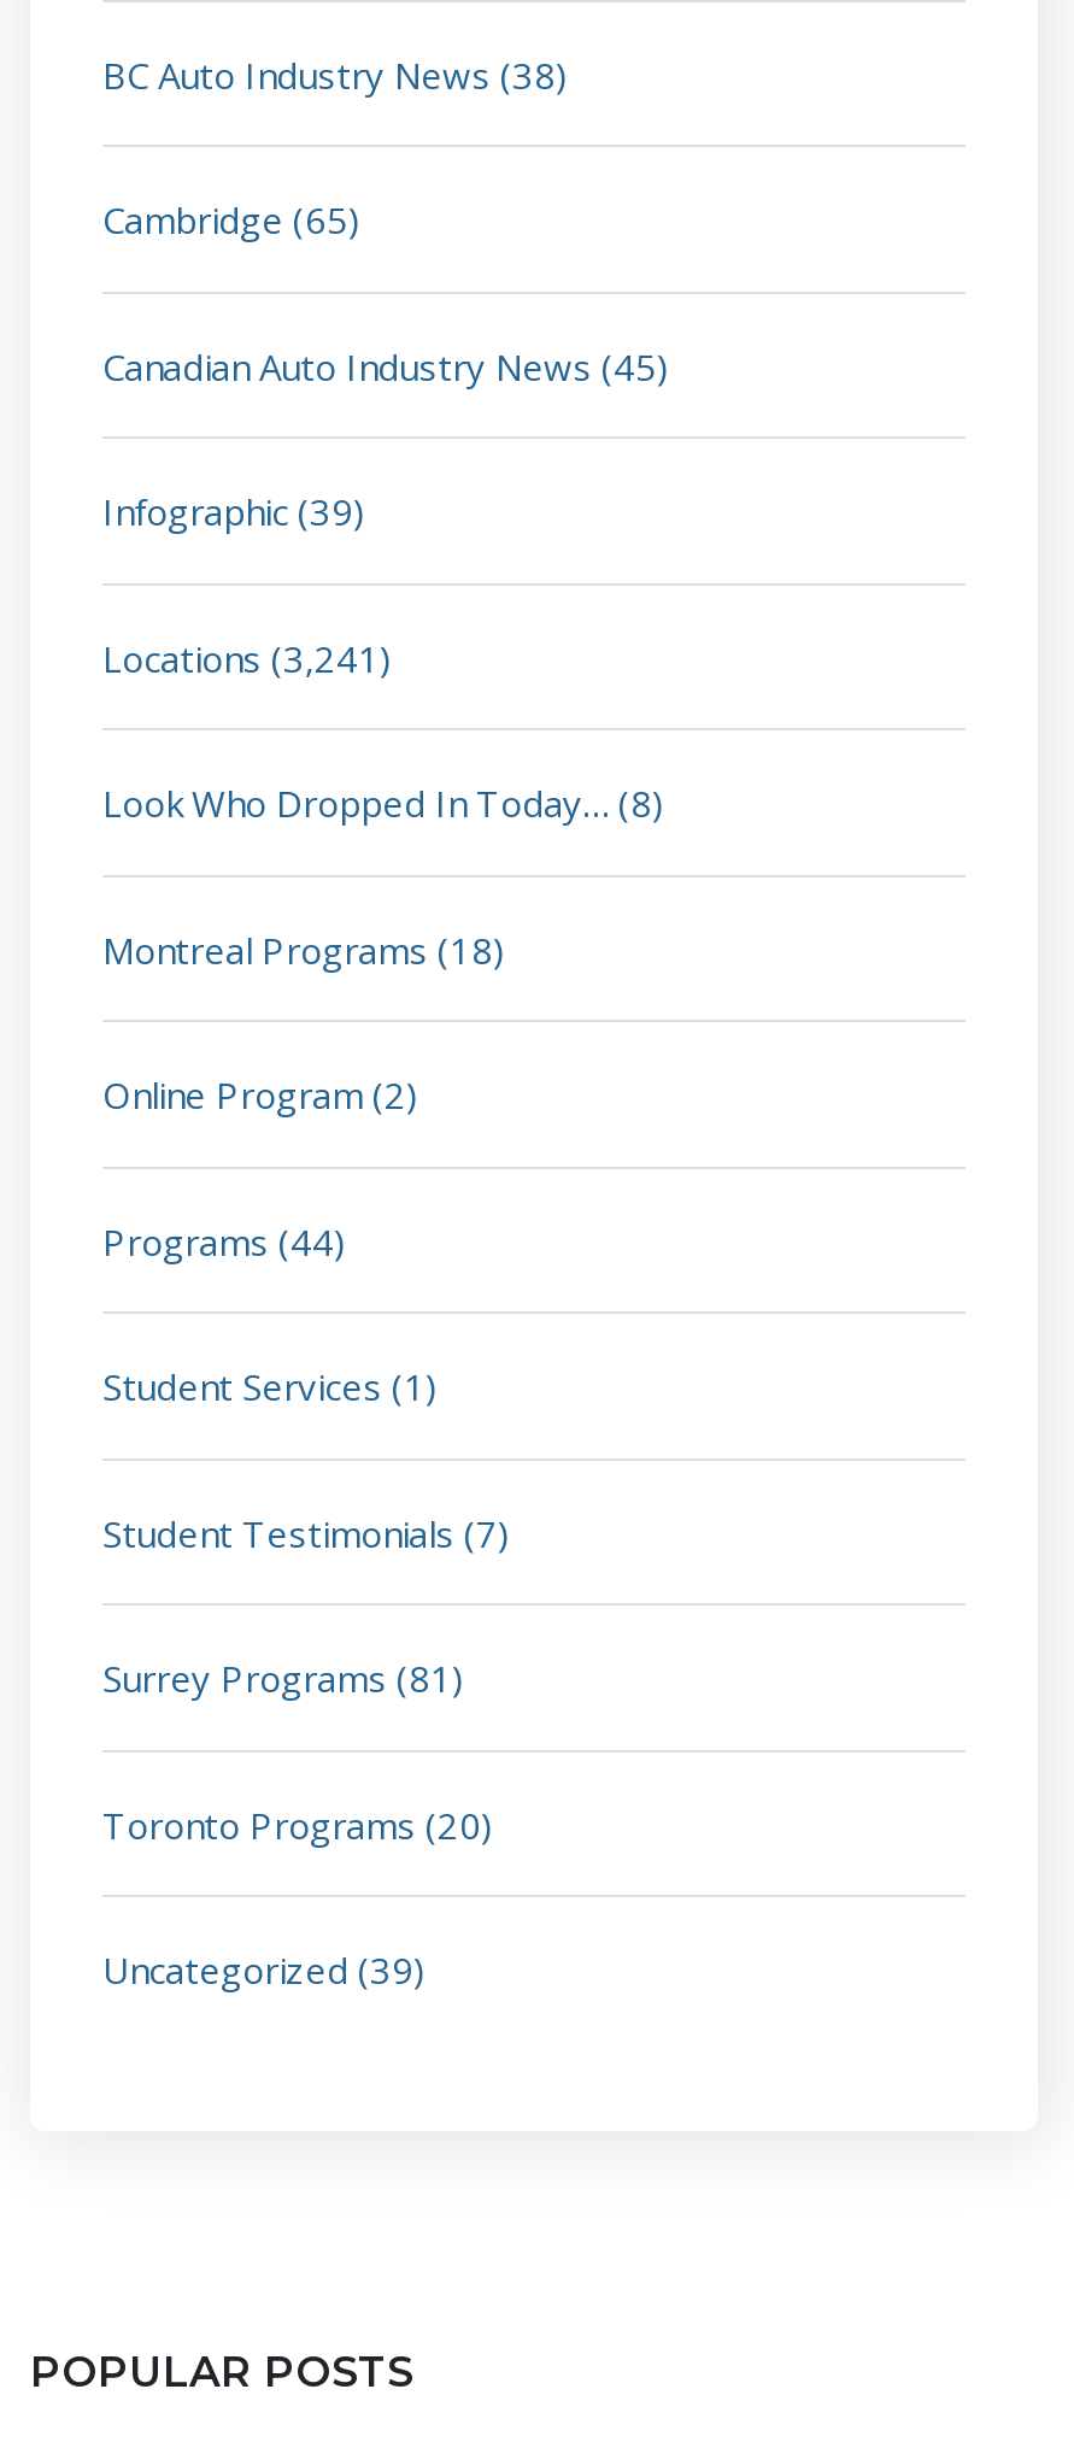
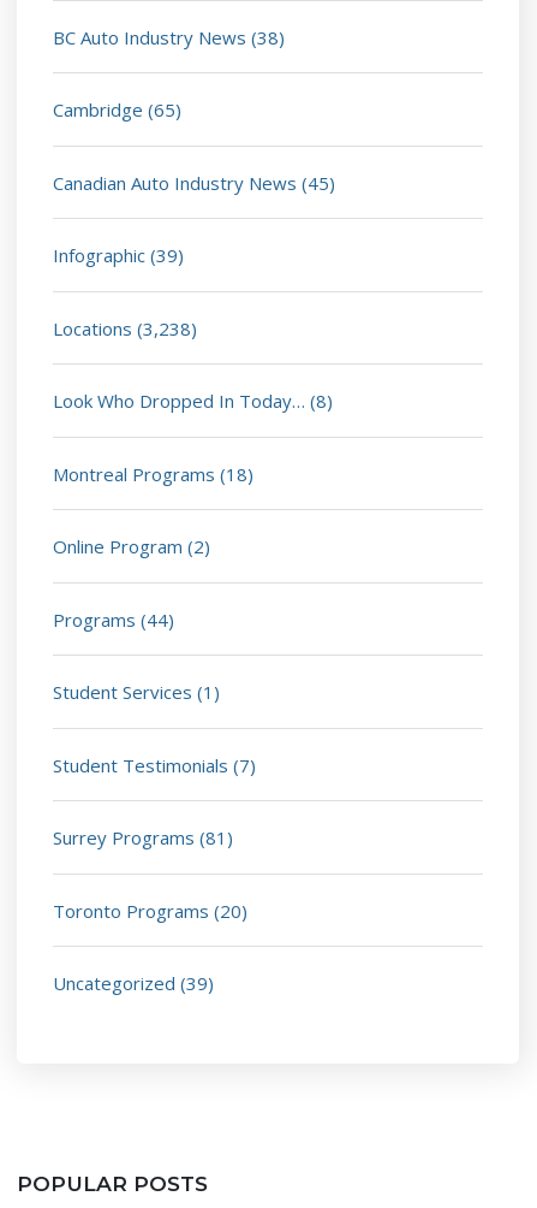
[102,633,392,681] Locations (3,241) -> [53,316,197,340] Locations (3,238)

